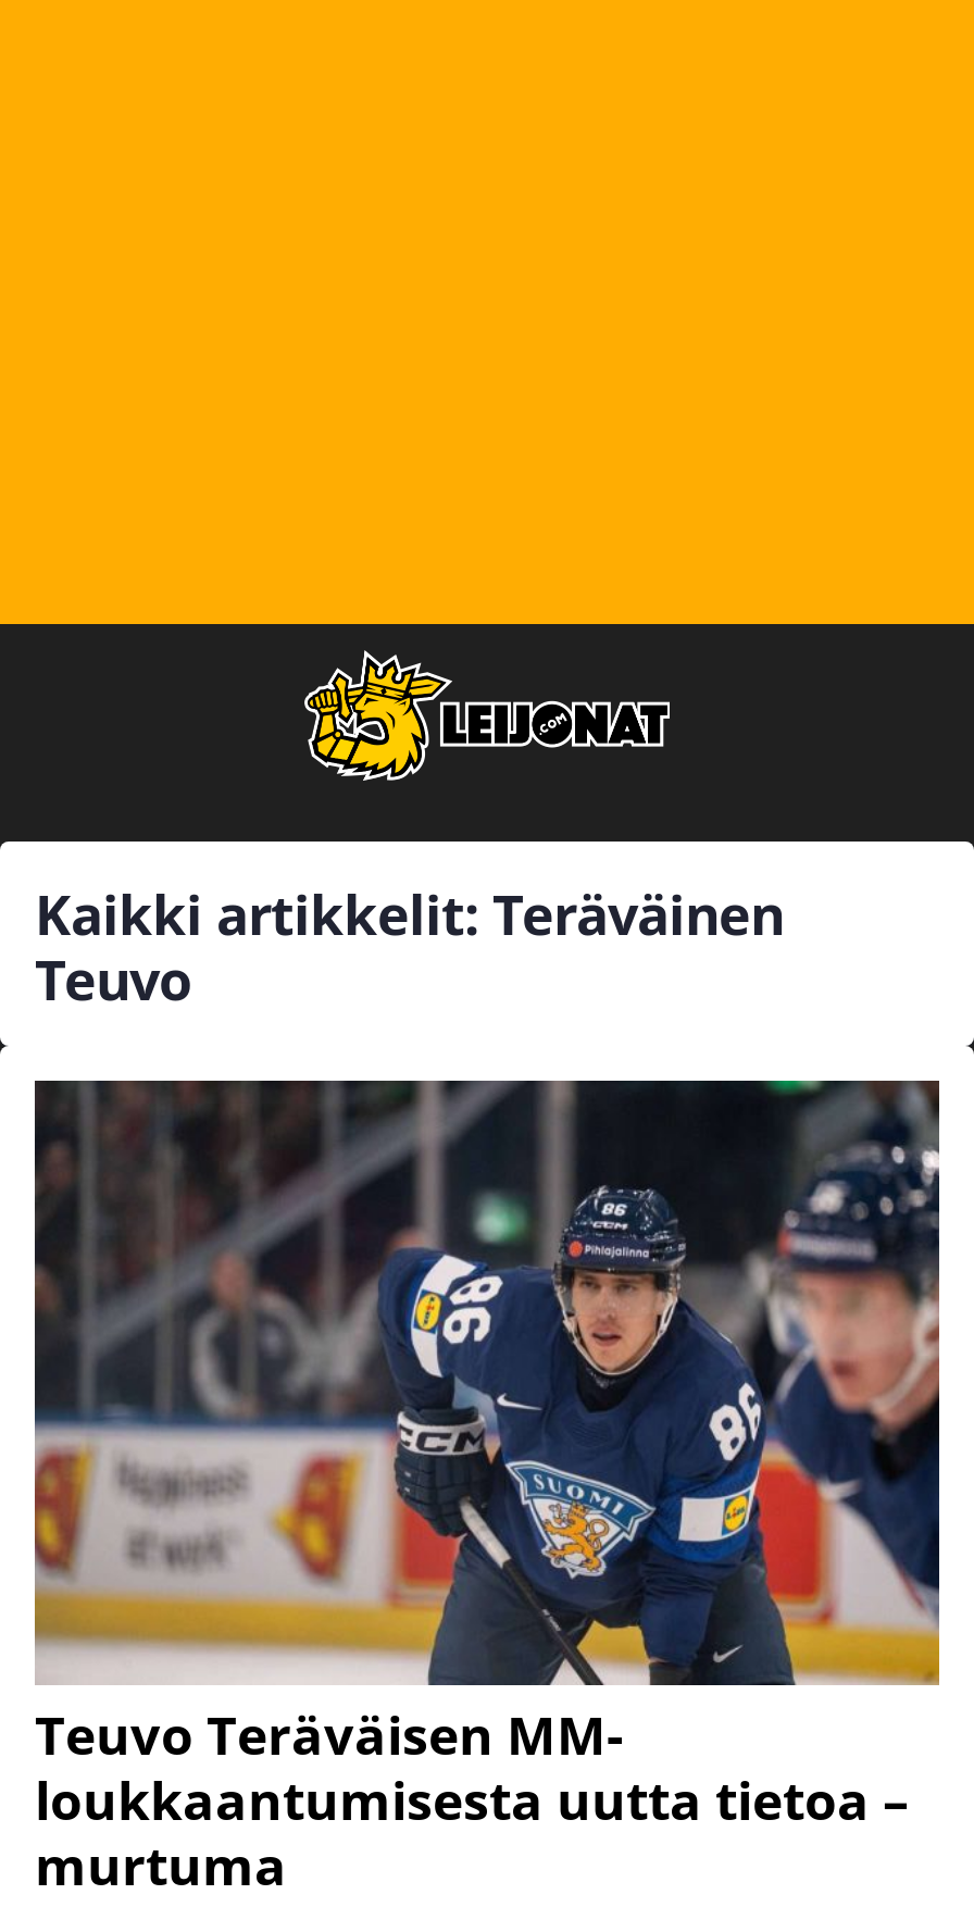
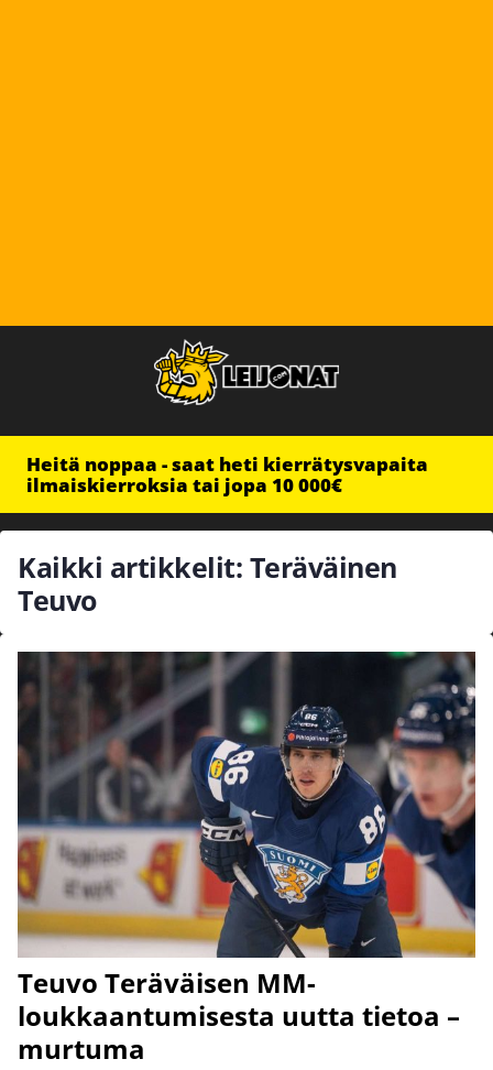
none -> [26,451,428,498] Heitä noppaa - saat heti kierrätysvapaita | ilmaiskierroksia tai jopa 10 000€

